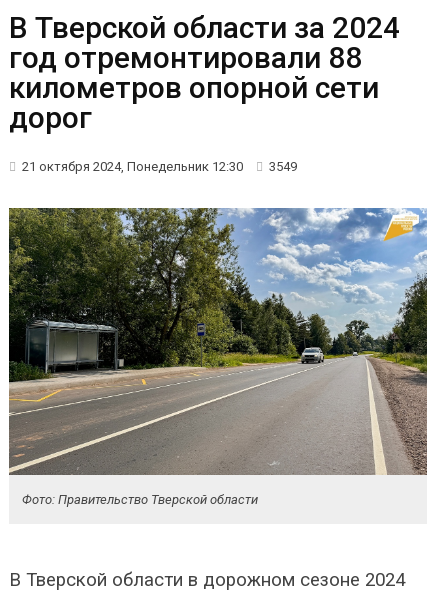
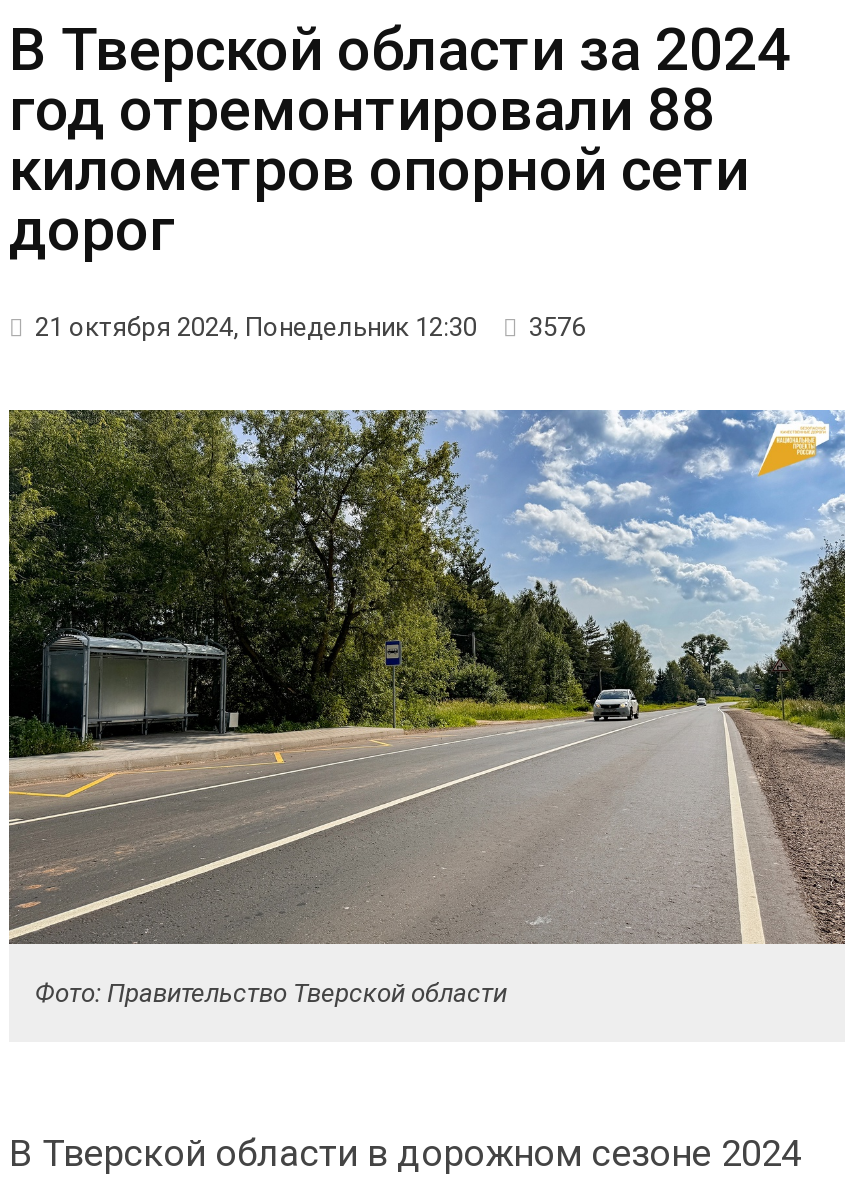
[22,158,297,173] 21 октября 2024, Понедельник 12:30 3549 -> [35,311,585,341] 21 октября 2024, Понедельник 12:30 3576

